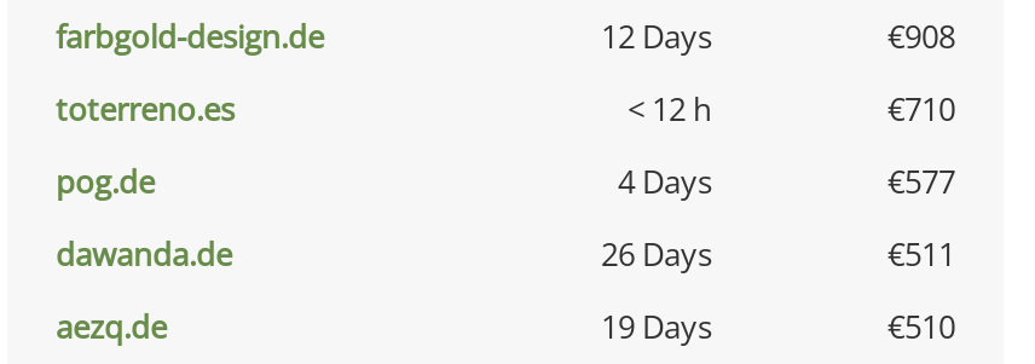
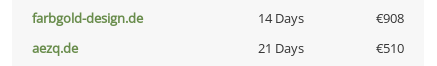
[601,15,712,58] 12 Days -> [257,9,303,27] 14 Days
[56,87,955,276] toterreno.es | < 12 h | €710 | pog.de | 4 Days | €577 | dawanda.de | 26 Days | €511 -> none
[601,305,712,348] 19 Days -> [257,39,303,57] 21 Days

